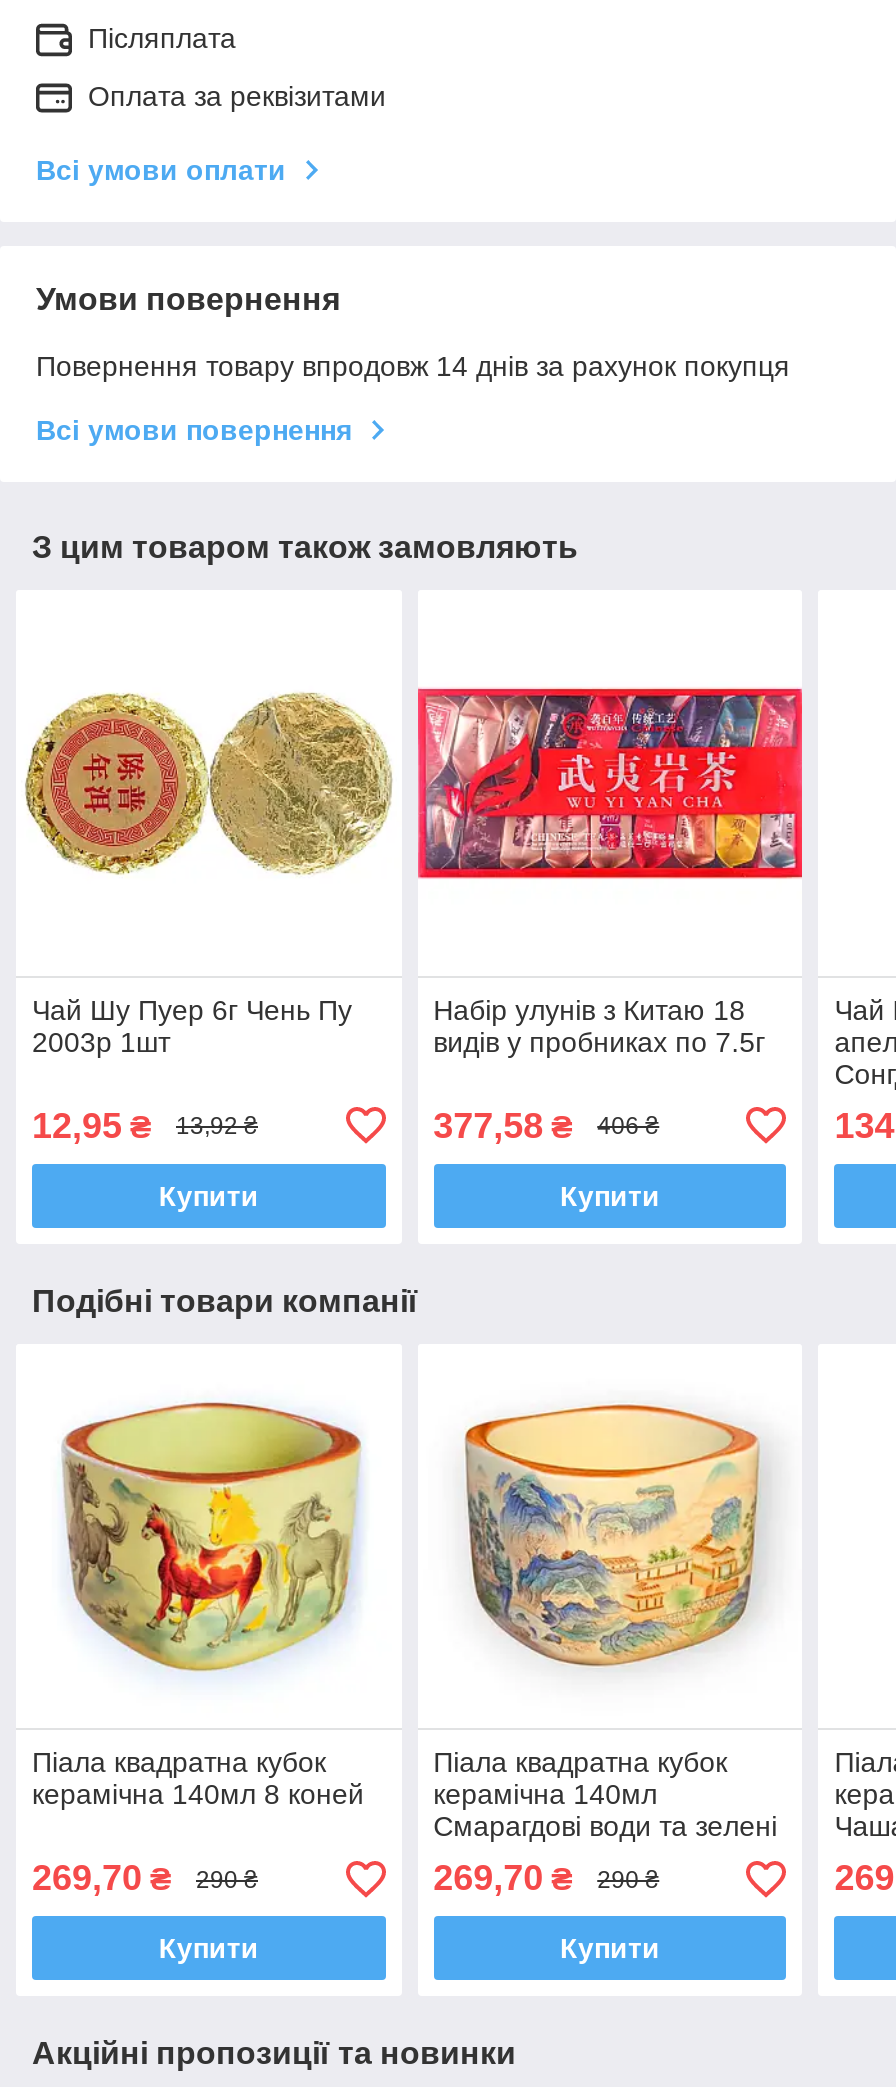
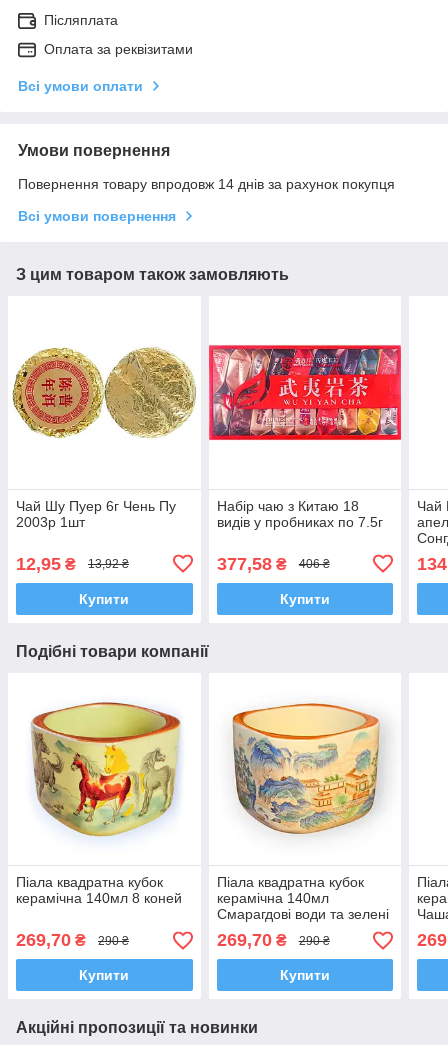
[433,994,745,1026] Набір улунів з Китаю 18 -> [217,498,359,514] Набір чаю з Китаю 18

